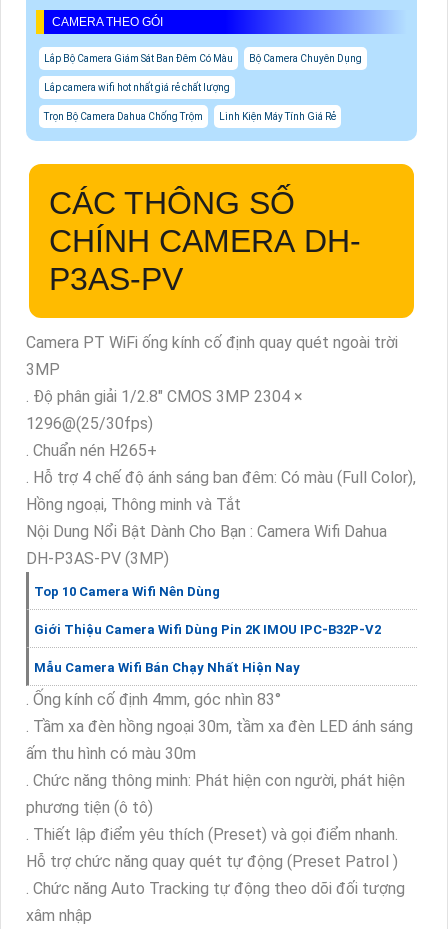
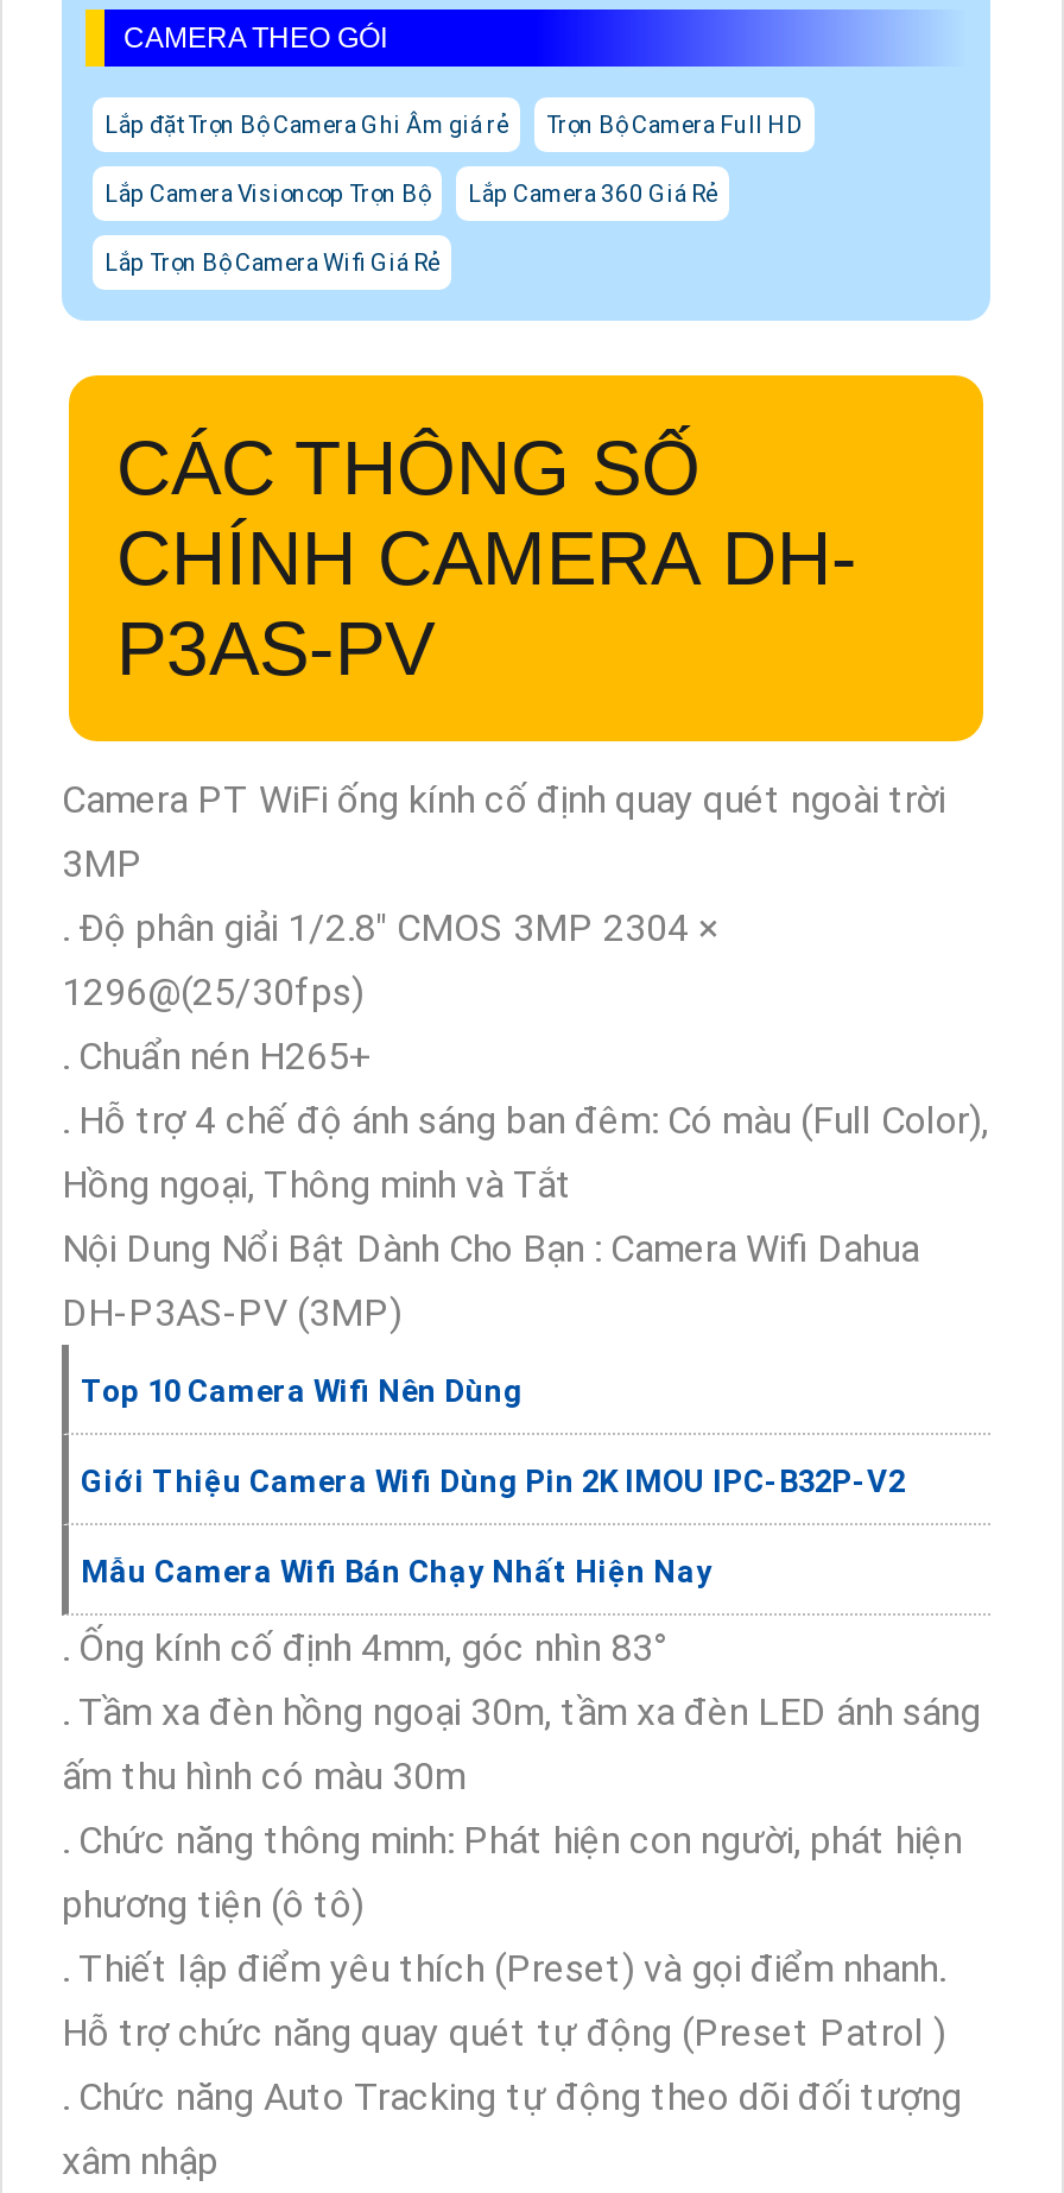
[44,53,362,64] Lắp Bộ Camera Giám Sát Ban Đêm Có Màu | Bộ Camera Chuyên Dụng -> [104,111,803,137] Lắp đặt Trọn Bộ Camera Ghi Âm giá rẻ | Trọn Bộ Camera Full HD
[44,82,230,93] Lắp camera wifi hot nhất giá rẻ chất lượng -> [104,180,717,206] Lắp Camera Visioncop Trọn Bộ | Lắp Camera 360 Giá Rẻ
[44,111,336,122] Trọn Bộ Camera Dahua Chống Trộm | Linh Kiện Máy Tính Giá Rẻ -> [104,249,439,275] Lắp Trọn Bộ Camera Wifi Giá Rẻ

